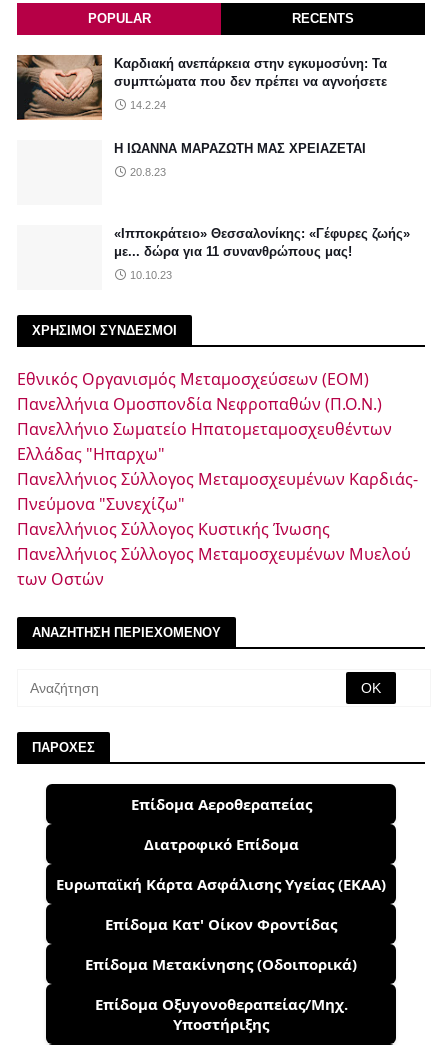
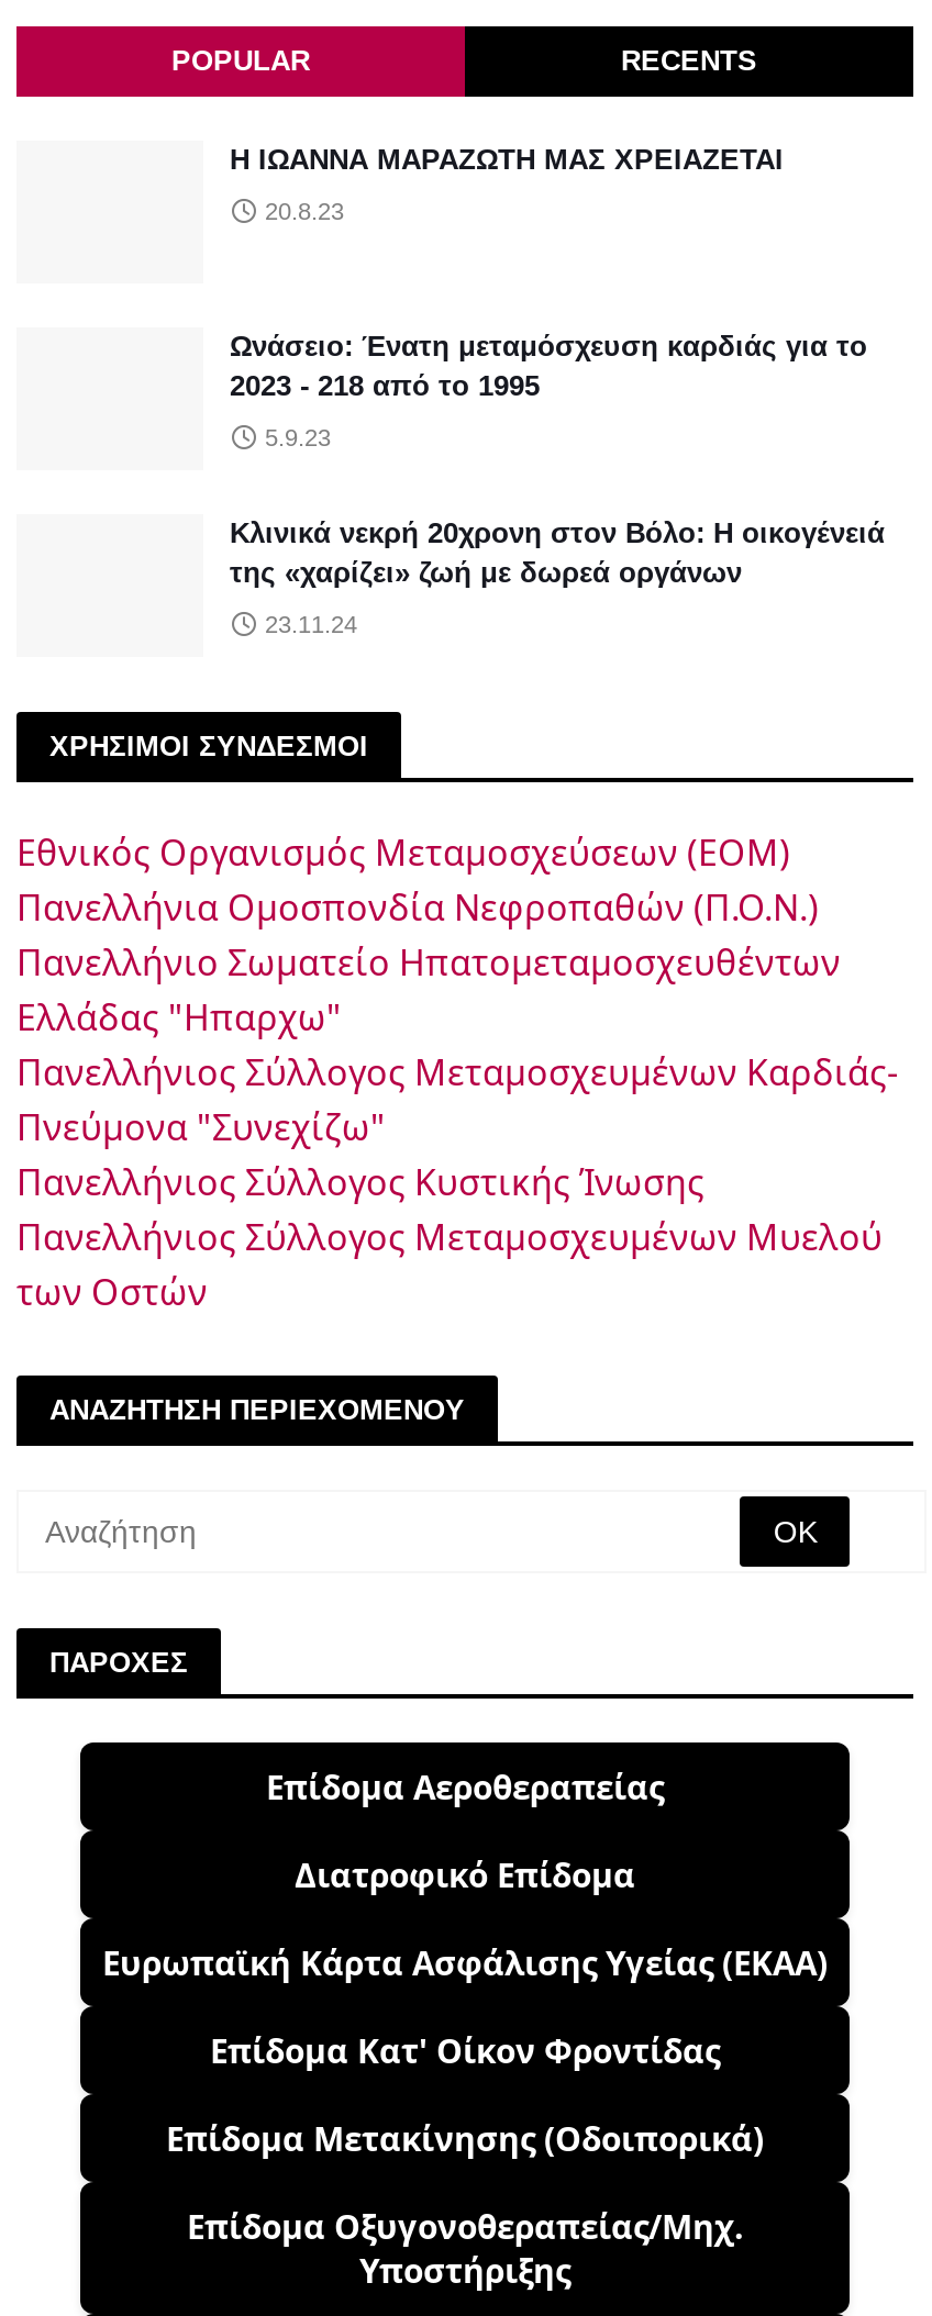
[16,54,387,121] [image] | Καρδιακή ανεπάρκεια στην εγκυμοσύνη: Τα | συμπτώματα που δεν πρέπει να αγνοήσετε | 14.2.24 -> none
moved [114,141,366,178] -> [230,143,784,224]: Η ΙΩΑΝΝΑ ΜΑΡΑΖΩΤΗ ΜΑΣ ΧΡΕΙΑΖΕΤΑΙ | 20.8.23
[114,226,410,281] «Ιπποκράτειο» Θεσσαλονίκης: «Γέφυρες ζωής» | με... δώρα για 11 συνανθρώπους μας! | 10.10.23 -> [230,330,885,637] Ωνάσειο: Ένατη μεταμόσχευση καρδιάς για το | 2023 - 218 από το 1995 | 5.9.23 | Κλινικά νεκρή 20χρονη στον Βόλο: Η οικογένειά | της «χαρίζει» ζωή με δωρεά οργάνων | 23.11.24

